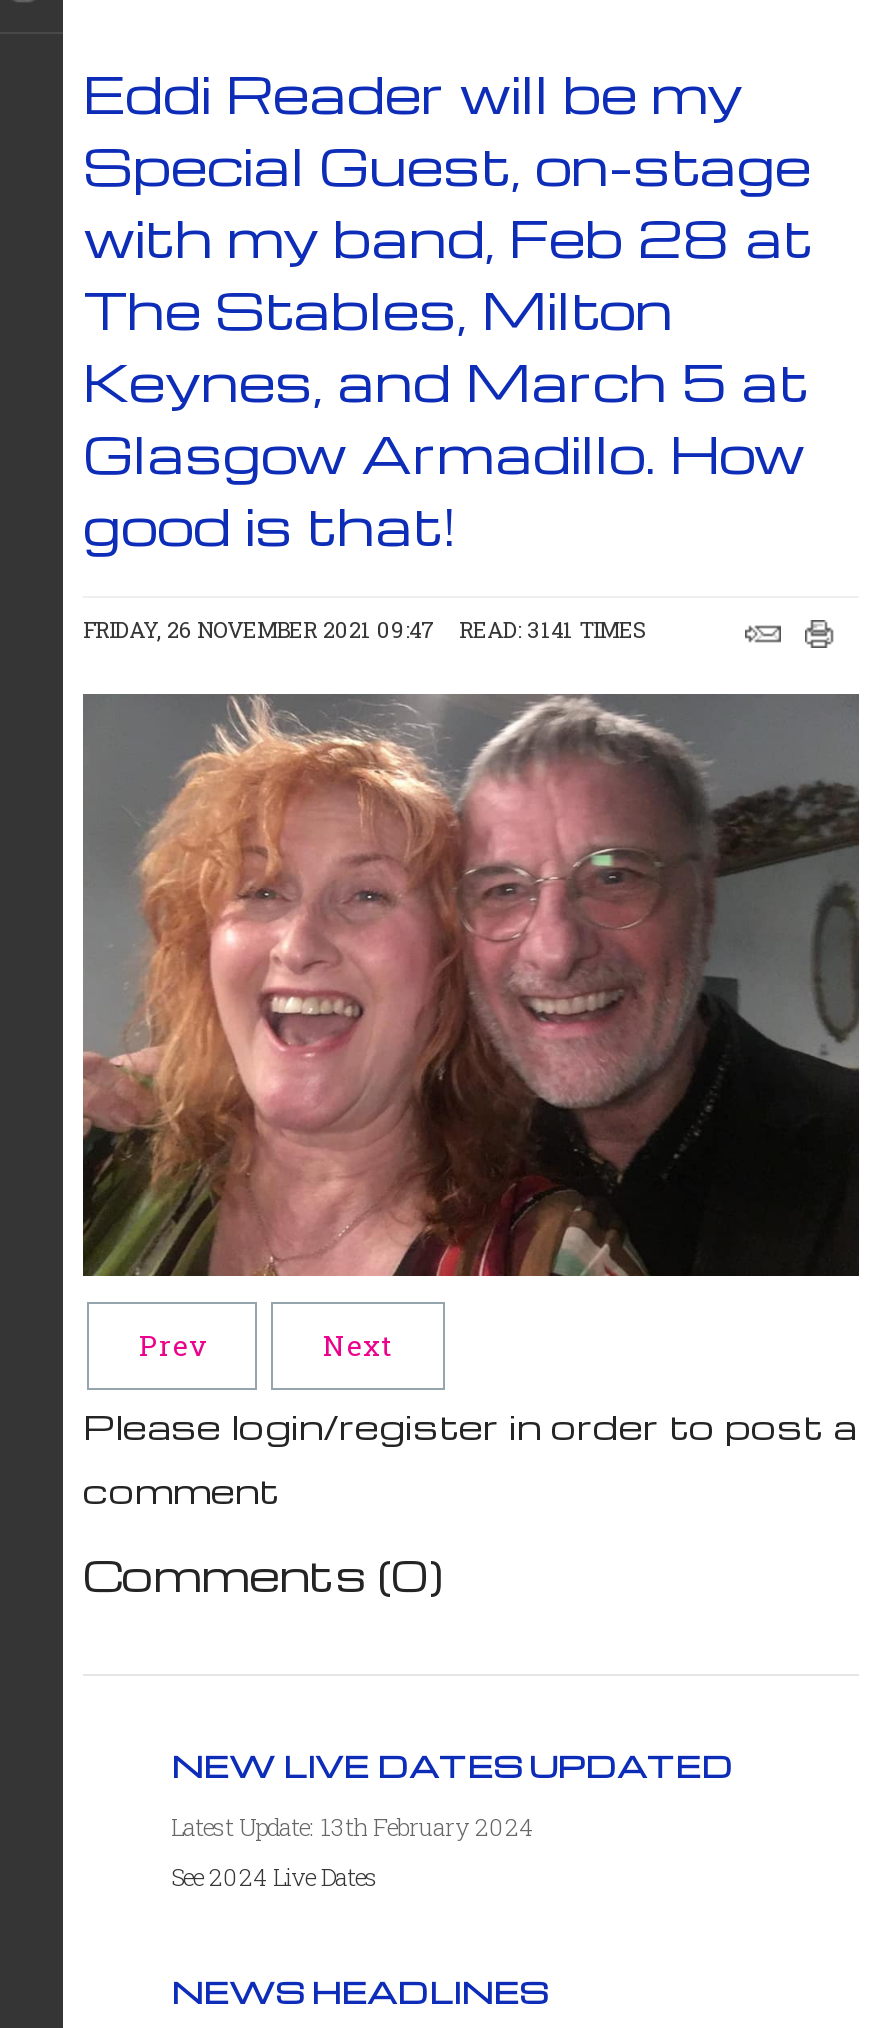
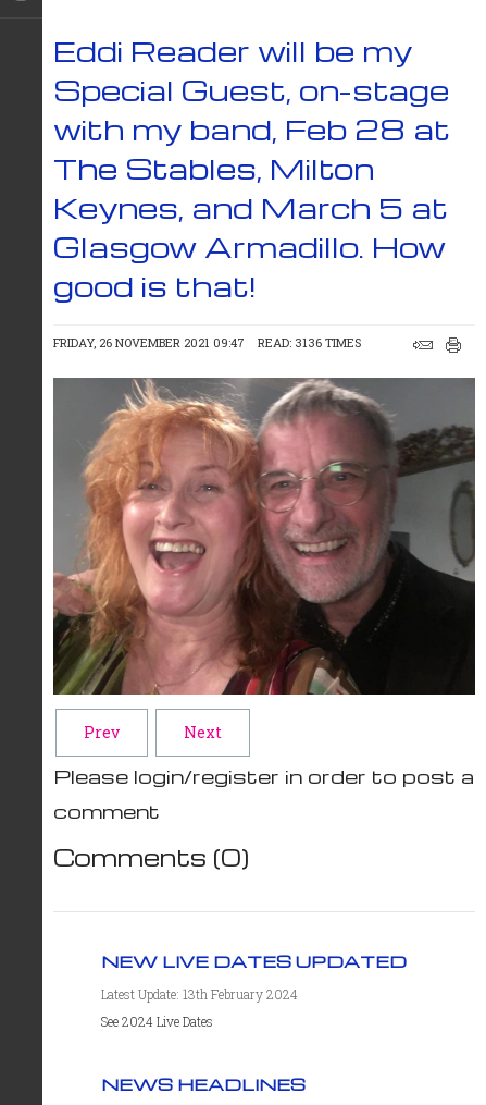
[83,614,645,644] FRIDAY, 26 NOVEMBER 2021 09:47 READ: 3141 TIMES -> [53,334,361,351] FRIDAY, 26 NOVEMBER 2021 09:47 READ: 3136 TIMES

